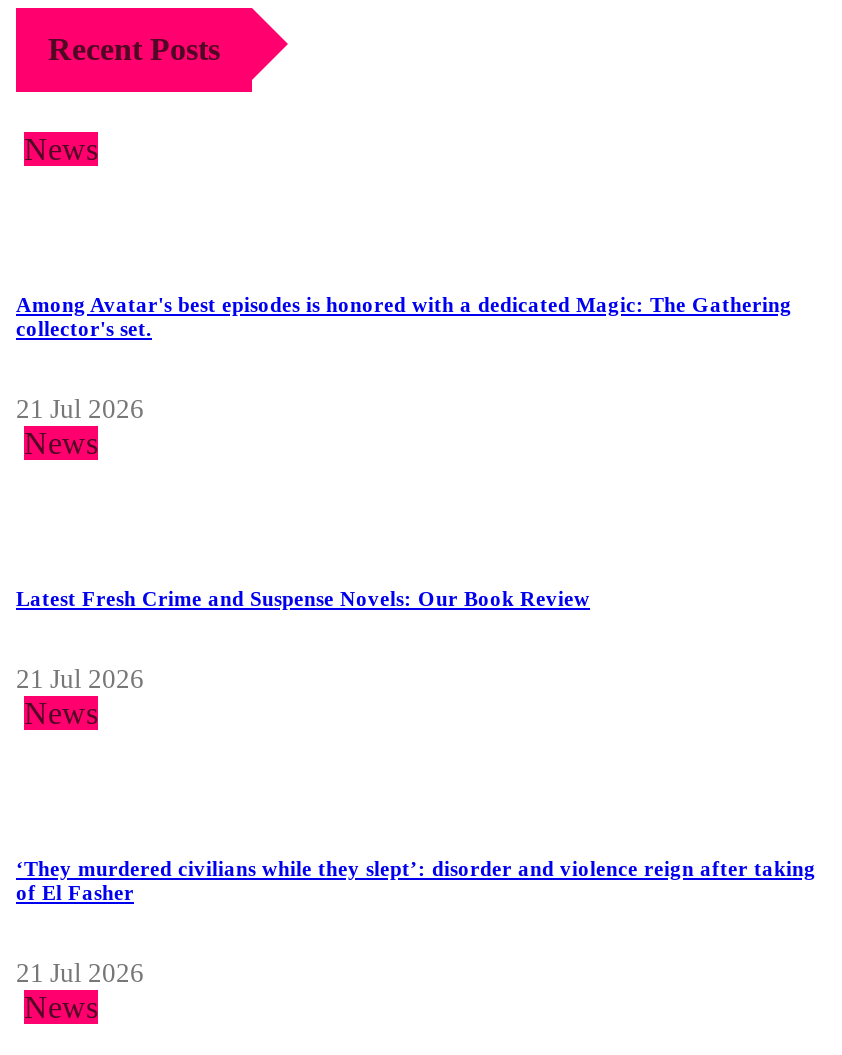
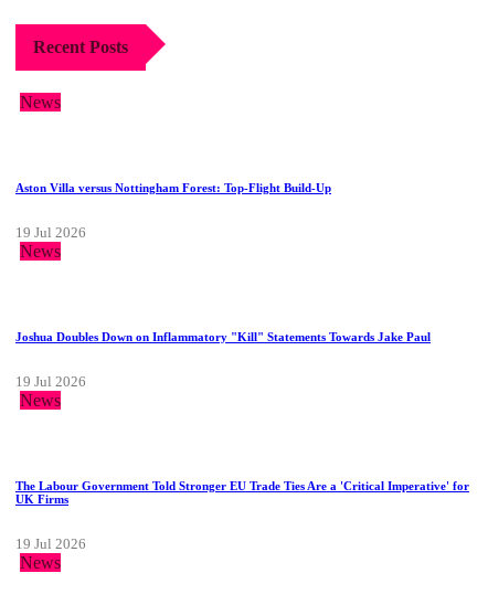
[16,293,792,341] Among Avatar's best episodes is honored with a dedicated Magic: The Gathering | collector's set. -> [15,181,331,195] Aston Villa versus Nottingham Forest: Top-Flight Build-Up
[16,395,144,425] 21 Jul 2026 -> [15,224,86,241] 19 Jul 2026
[16,586,590,610] Latest Fresh Crime and Suspense Novels: Our Book Review -> [15,330,431,344] Joshua Doubles Down on Inflammatory "Kill" Statements Towards Jake Paul
[16,664,144,694] 21 Jul 2026 -> [15,373,86,390] 19 Jul 2026
[16,856,816,904] ‘They murdered civilians while they slept’: disorder and violence reign after taking | of El Fasher -> [15,479,469,506] The Labour Government Told Stronger EU Trade Ties Are a 'Critical Imperative' for | UK Firms
[16,958,144,988] 21 Jul 2026 -> [15,536,86,552] 19 Jul 2026

